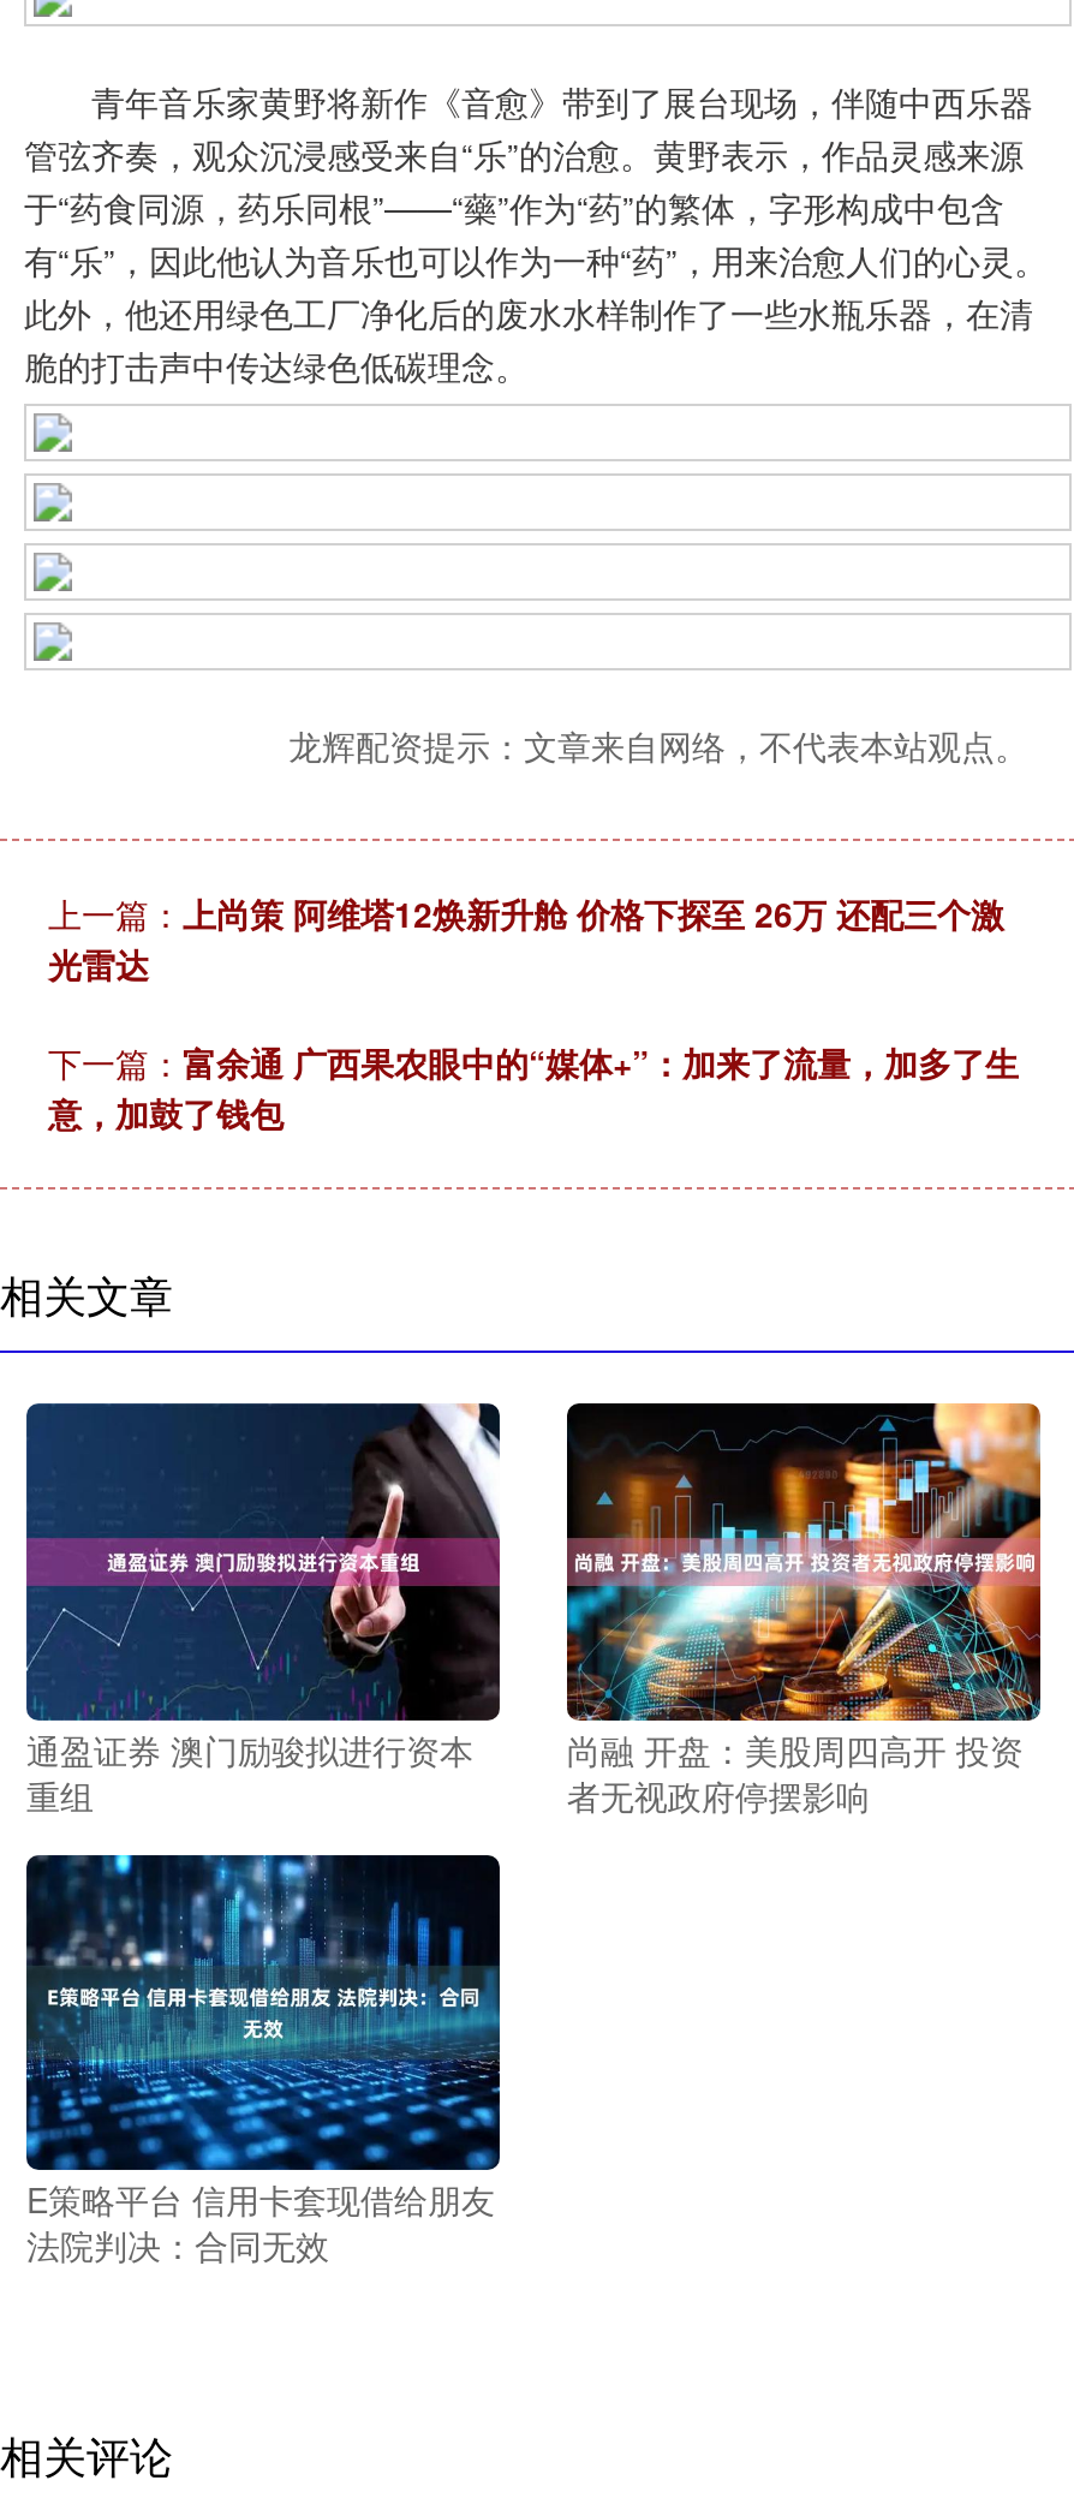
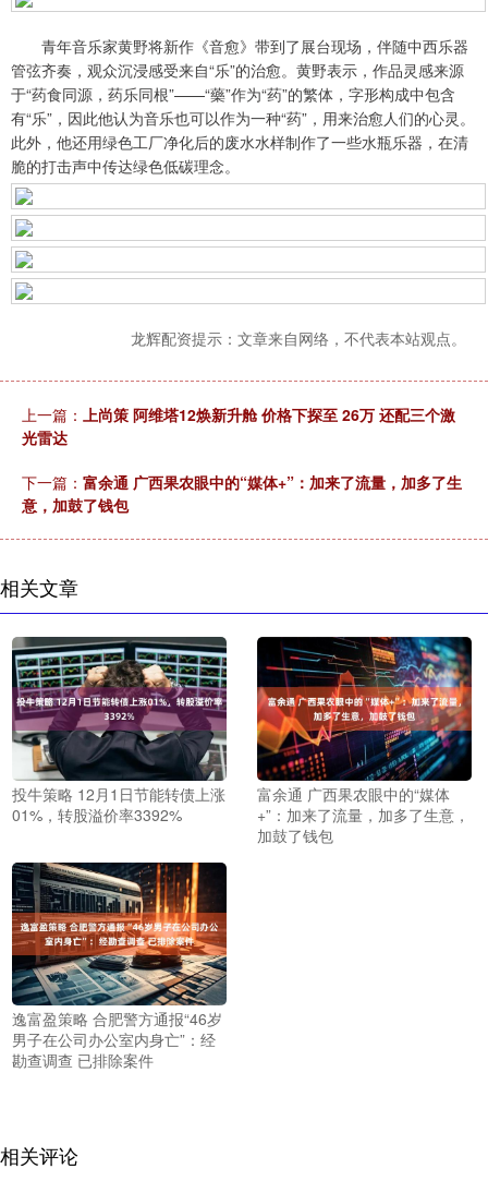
[26,1401,500,1615] [image] -> [12,636,228,774] [image]
[565,1401,1040,1818] [image] | 尚融 开盘：美股周四高开 投资 | 者无视政府停摆影响 -> [256,636,473,846] [image] | 富余通 广西果农眼中的“媒体 | +”：加来了流量，加多了生意， | 加鼓了钱包
[26,1724,473,1818] 通盈证券 澳门励骏拟进行资本 | 重组 -> [12,783,225,825] 投牛策略 12月1日节能转债上涨 | 01%，转股溢价率3392%
[26,1853,500,2268] [image] | E策略平台 信用卡套现借给朋友 | 法院判决：合同无效 -> [11,861,228,1071] [image] | 逸富盈策略 合肥警方通报“46岁 | 男子在公司办公室内身亡”：经 | 勘查调查 已排除案件

